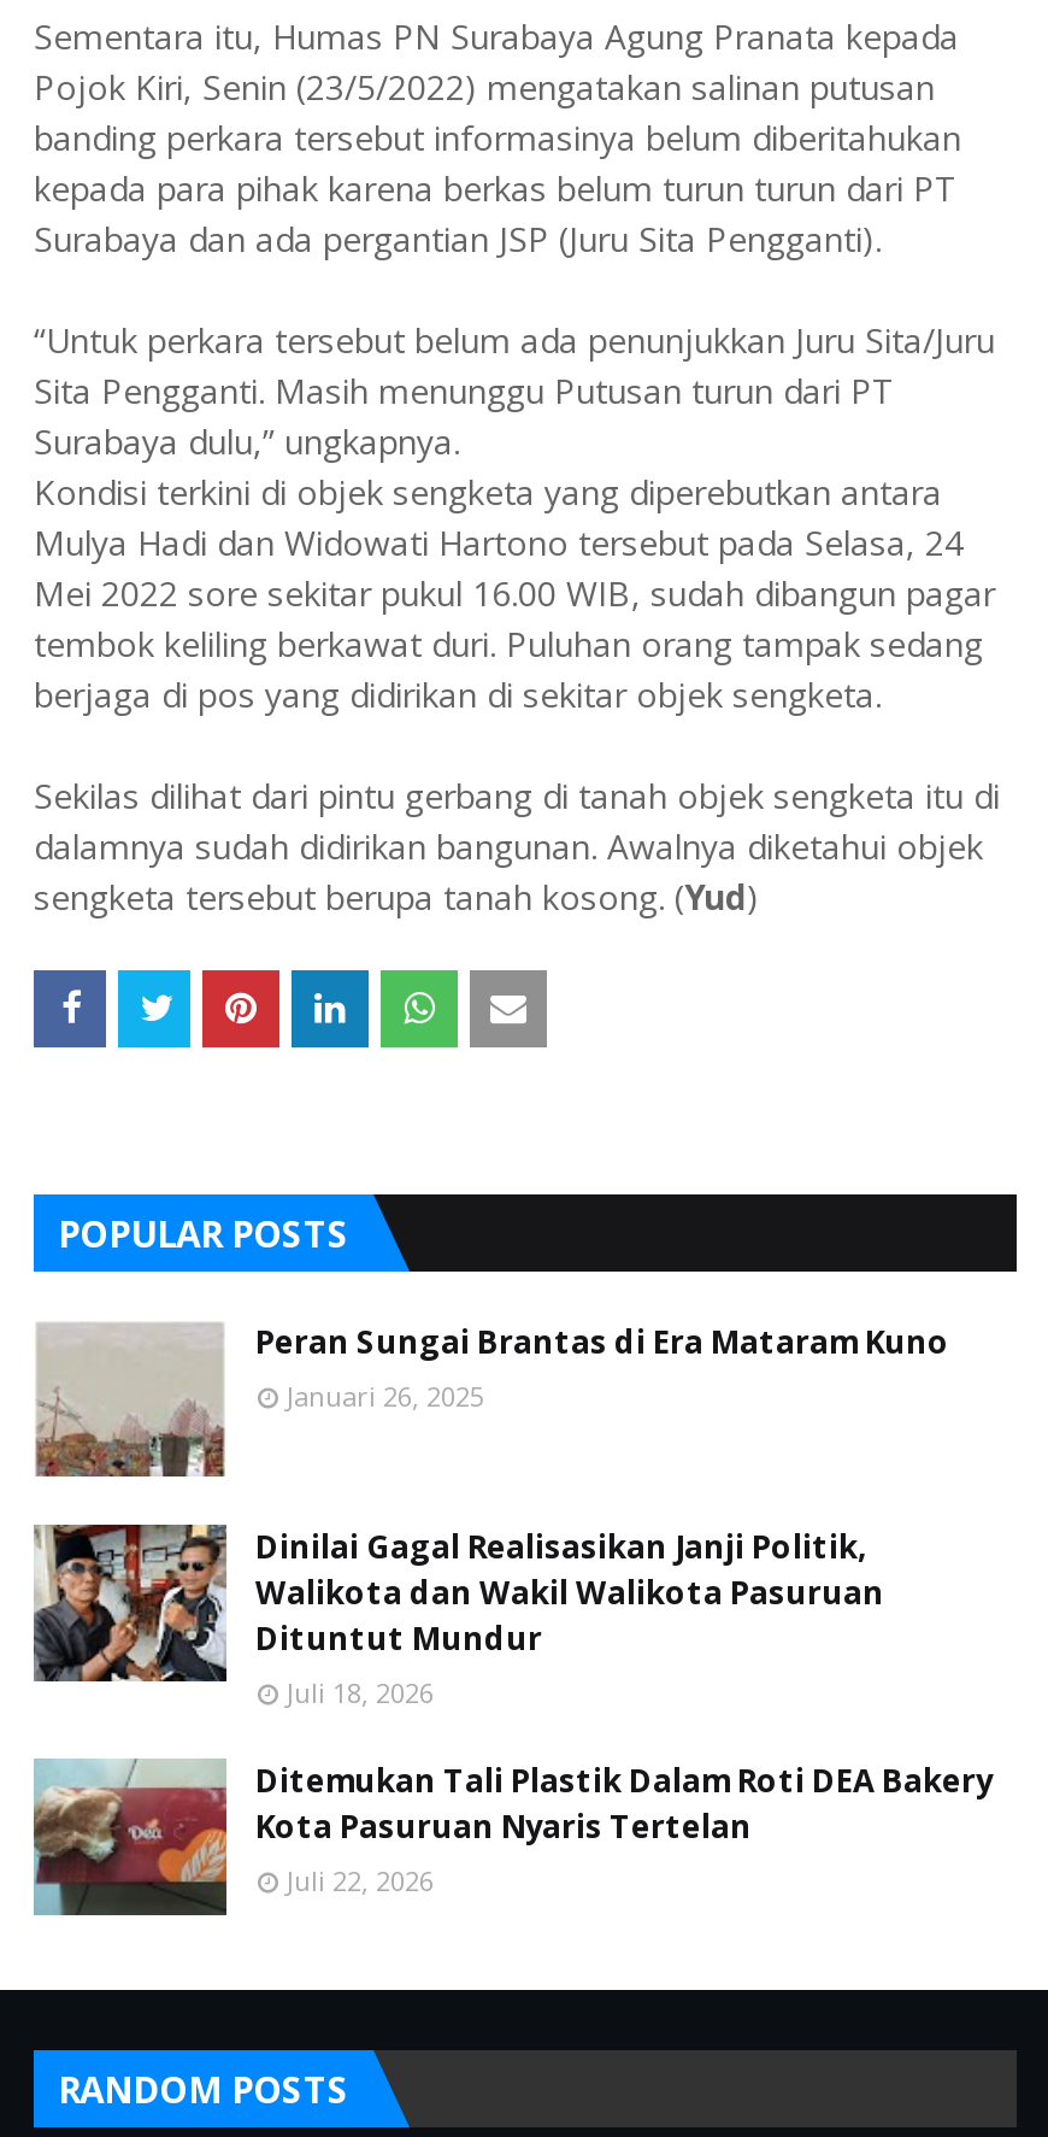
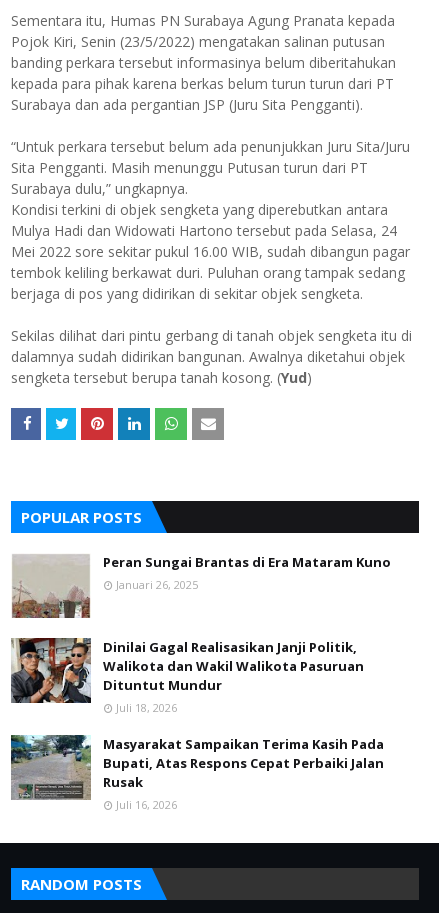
[34,1759,993,1915] [image] | Ditemukan Tali Plastik Dalam Roti DEA Bakery | Kota Pasuruan Nyaris Tertelan | Juli 22, 2026 -> [10,734,384,812] [image] | Masyarakat Sampaikan Terima Kasih Pada | Bupati, Atas Respons Cepat Perbaiki Jalan | Rusak | Juli 16, 2026

